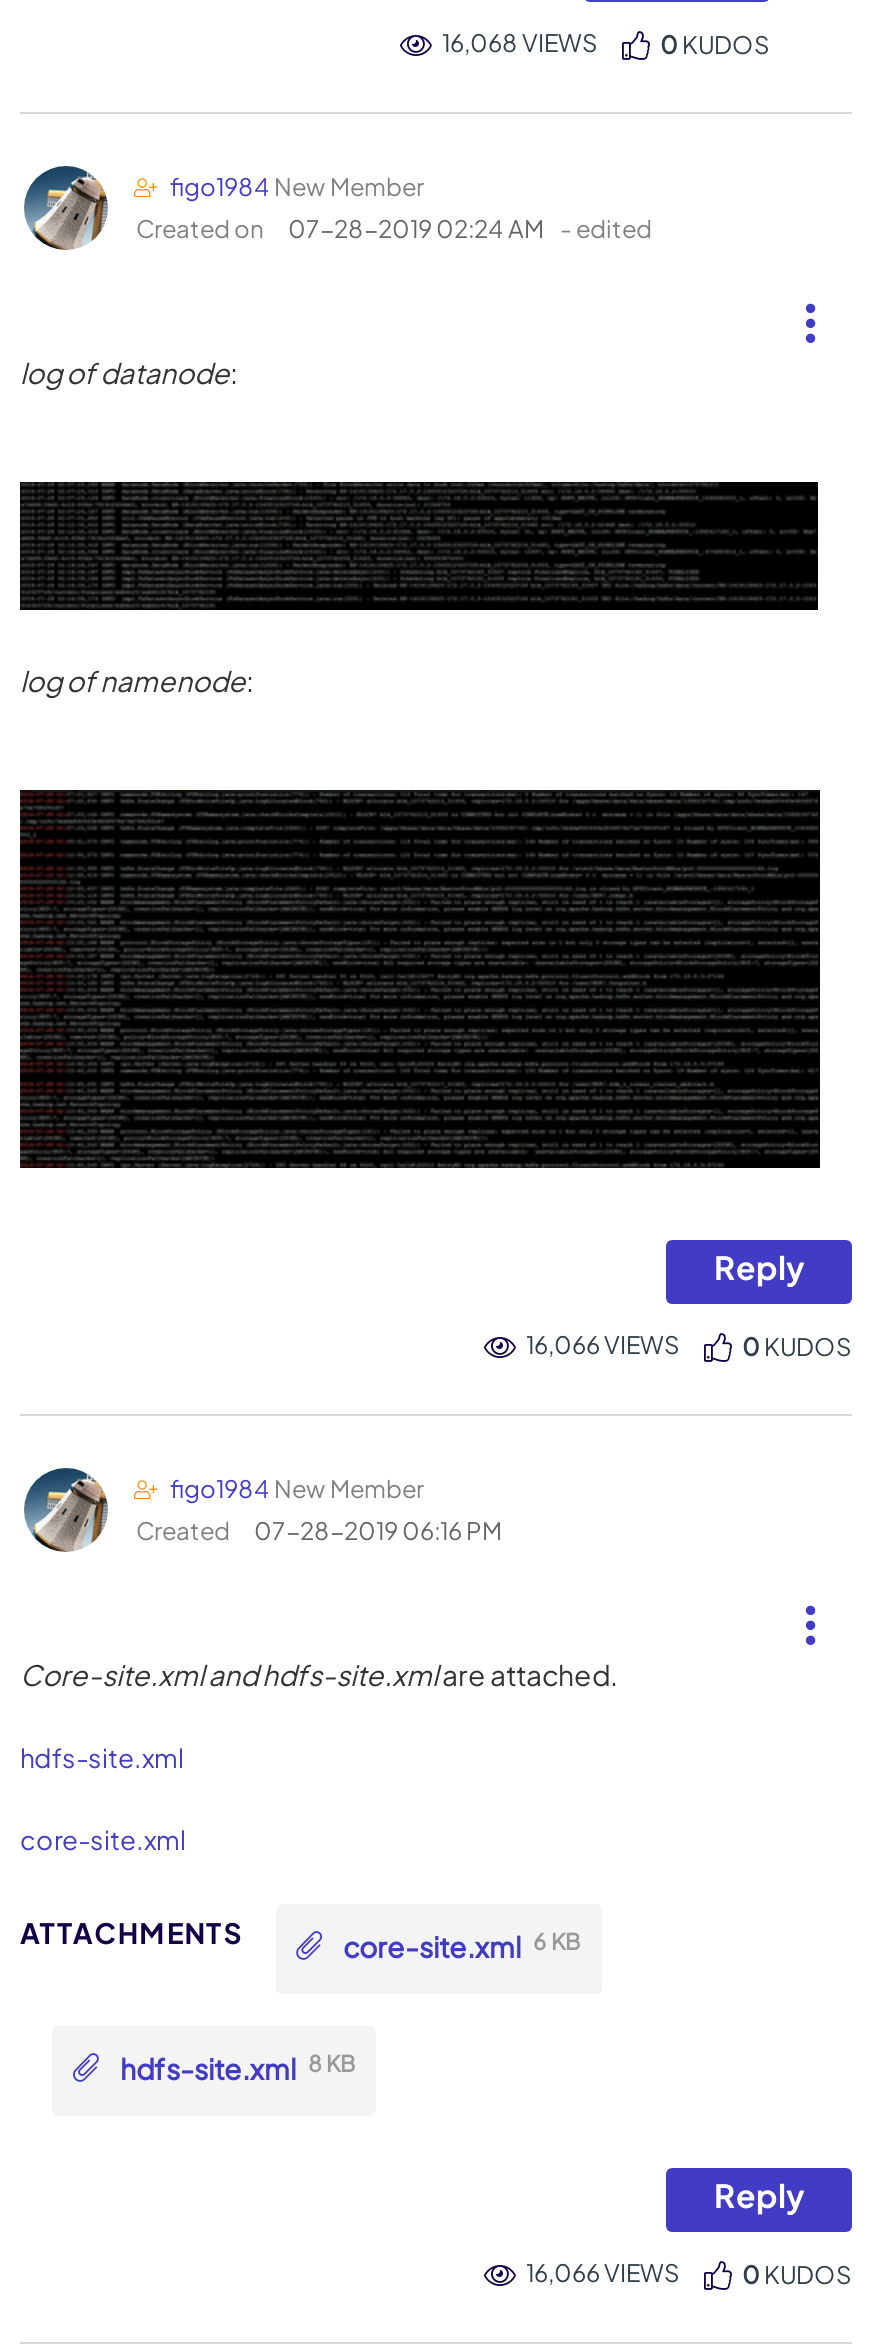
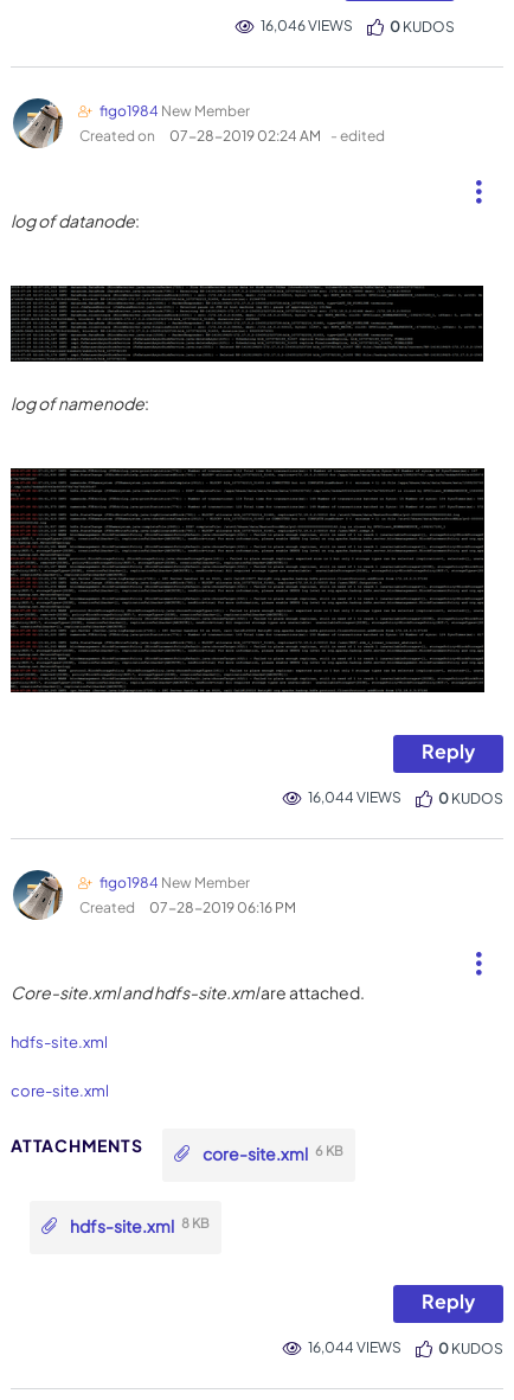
[442,29,598,59] 16,068 VIEWS -> [261,17,353,35] 16,046 VIEWS
[526,1331,680,1361] 16,066 VIEWS -> [308,789,401,806] 16,044 VIEWS
[526,2259,680,2289] 16,066 VIEWS -> [308,1339,401,1356] 16,044 VIEWS

